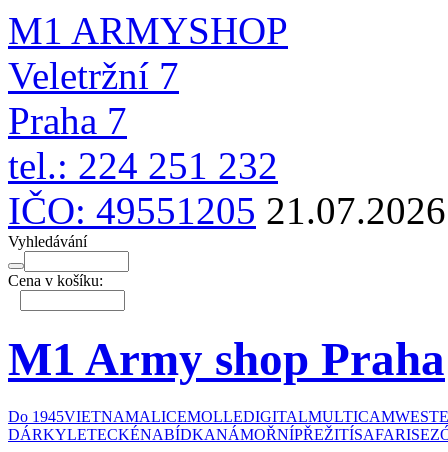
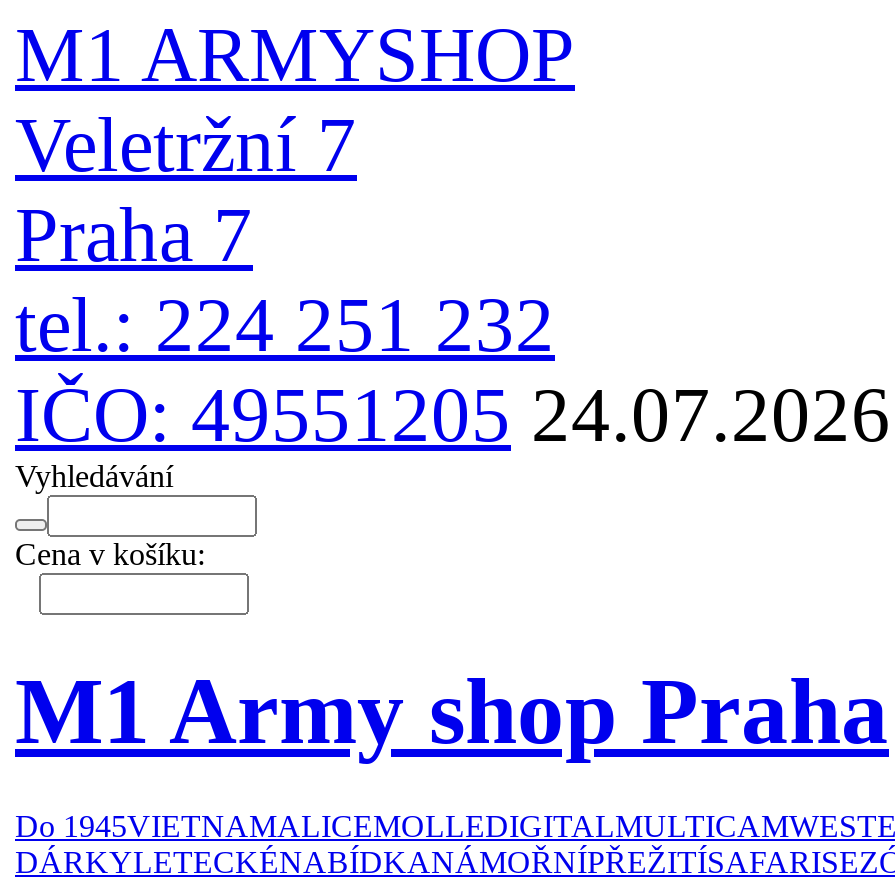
[8,189,446,232] IČO: 49551205 21.07.2026 -> [15,371,891,457] IČO: 49551205 24.07.2026

